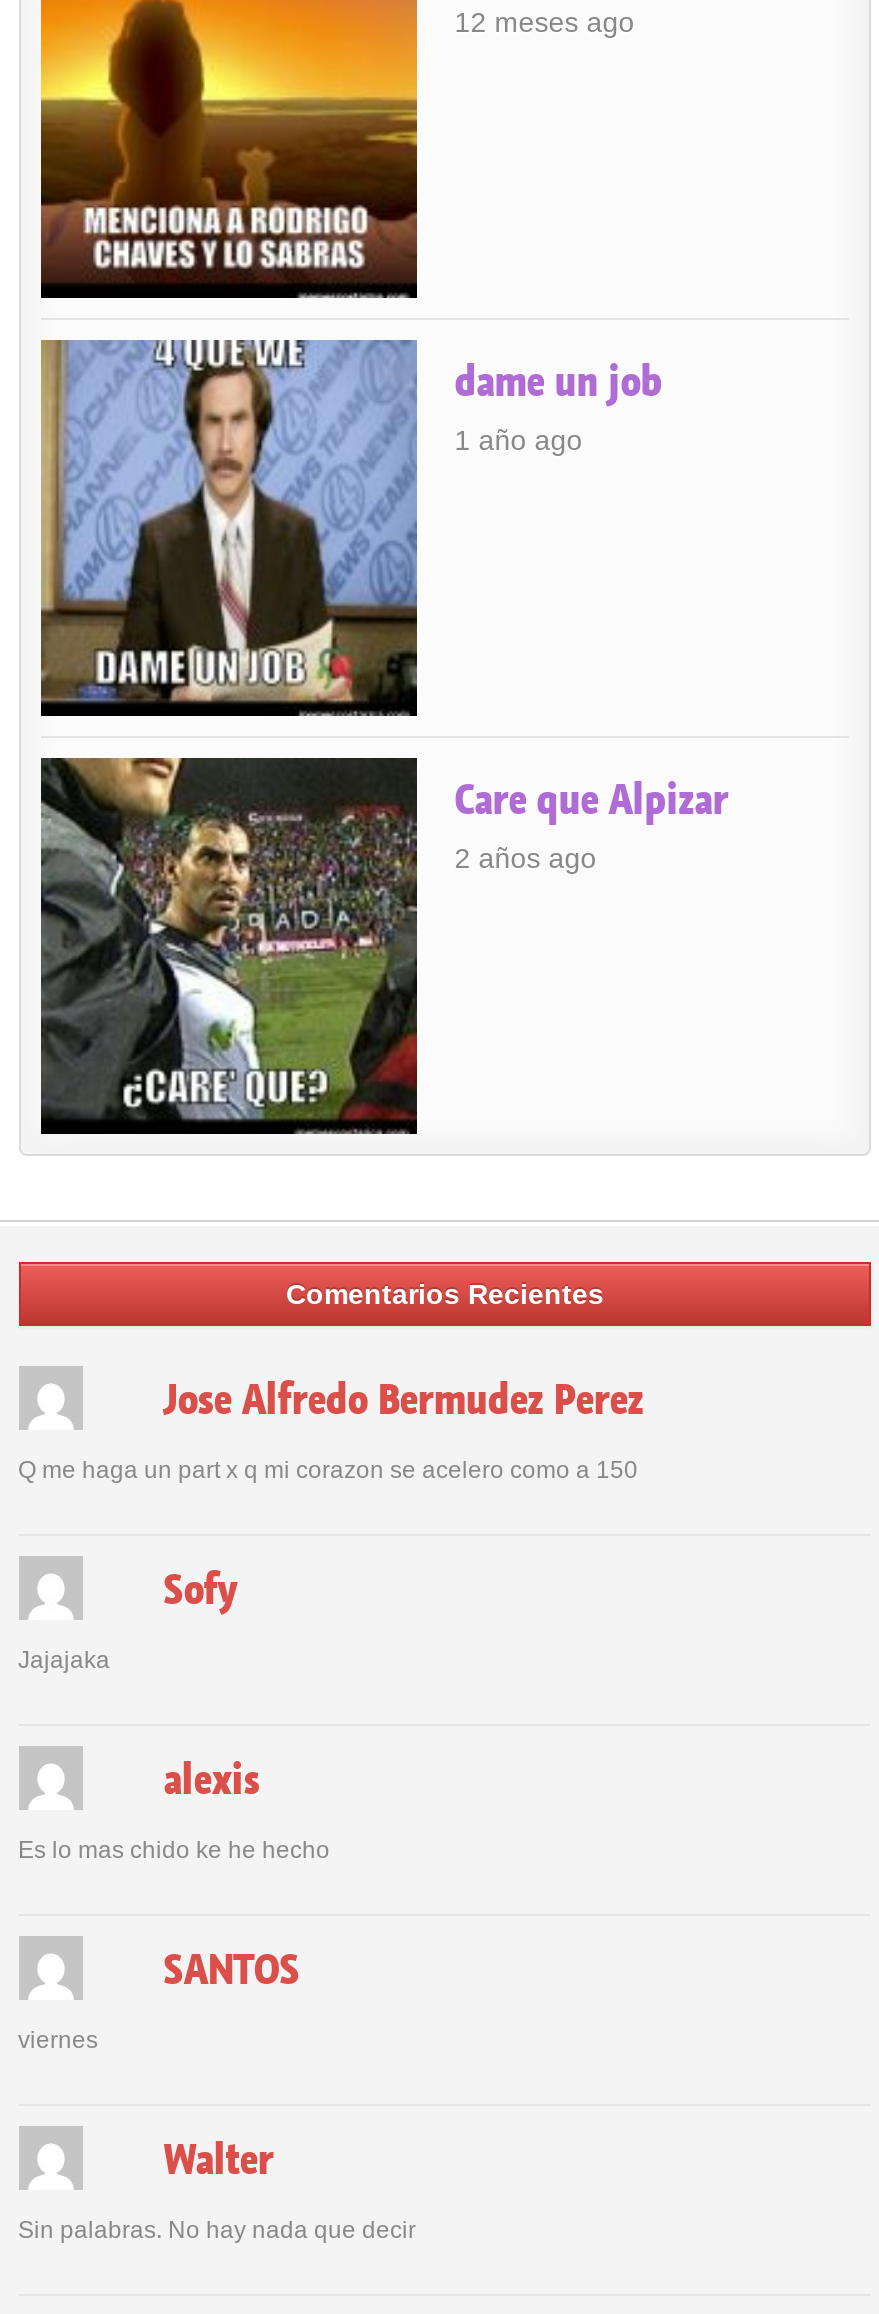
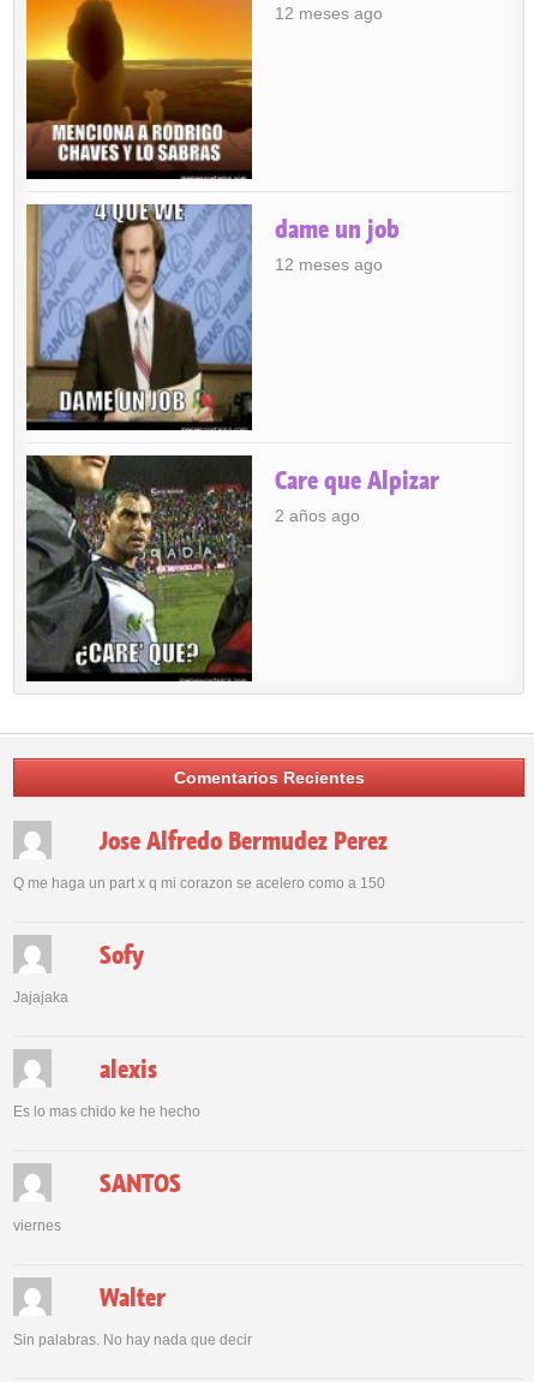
[455,424,583,456] 1 año ago -> [275,255,383,274] 12 meses ago

